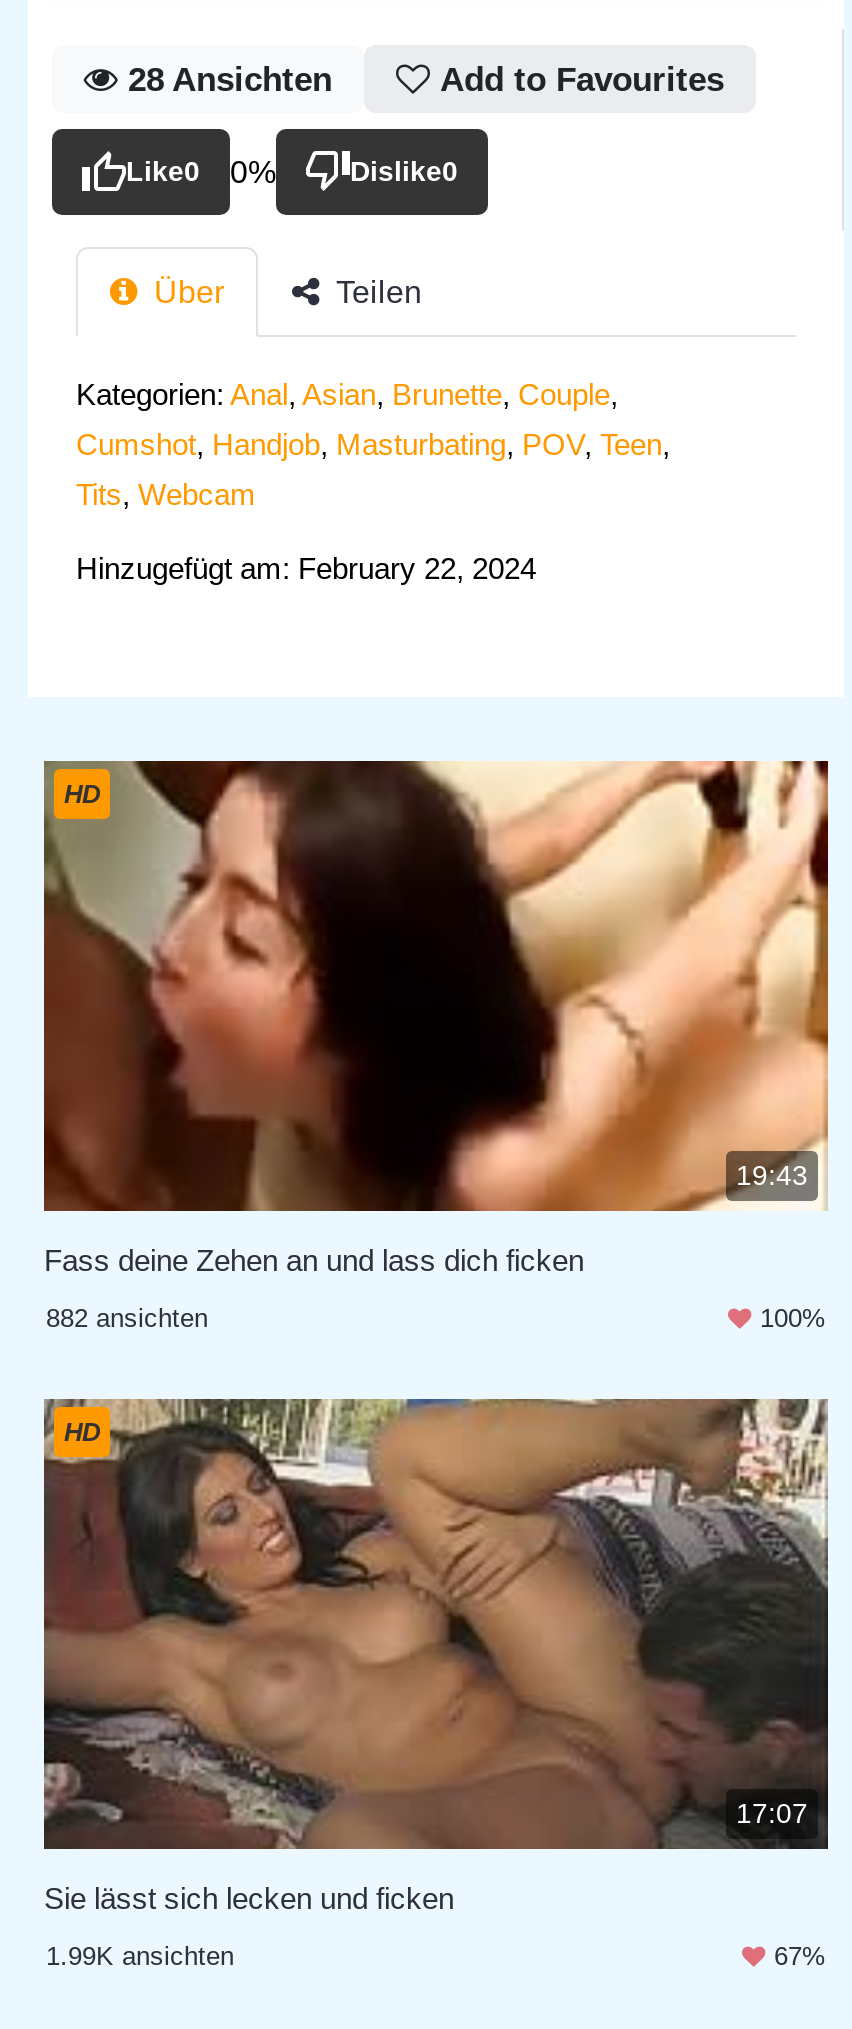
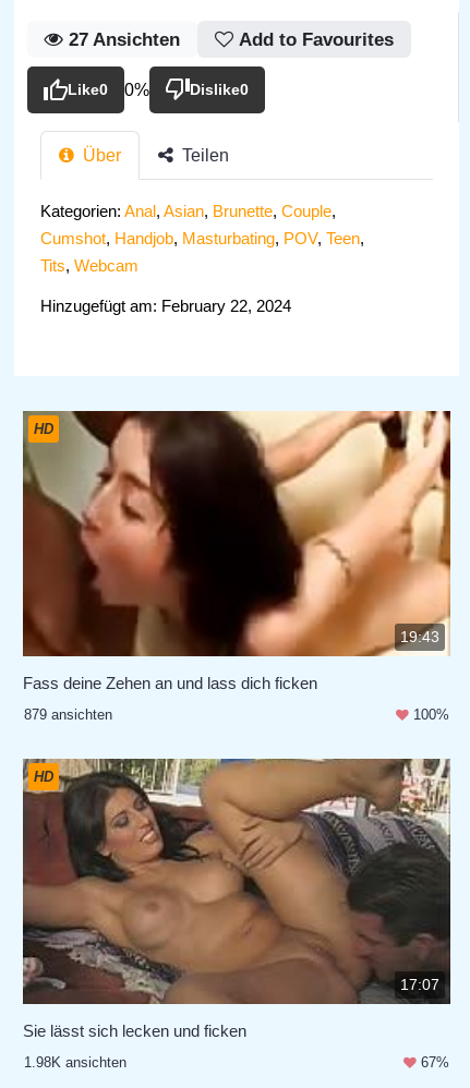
[118,60,332,98] 28 Ansichten -> [63,29,180,50] 27 Ansichten
[46,1302,208,1332] 882 ansichten -> [24,706,112,722] 879 ansichten
[46,1941,234,1971] 1.99K ansichten -> [24,1054,126,1070] 1.98K ansichten

